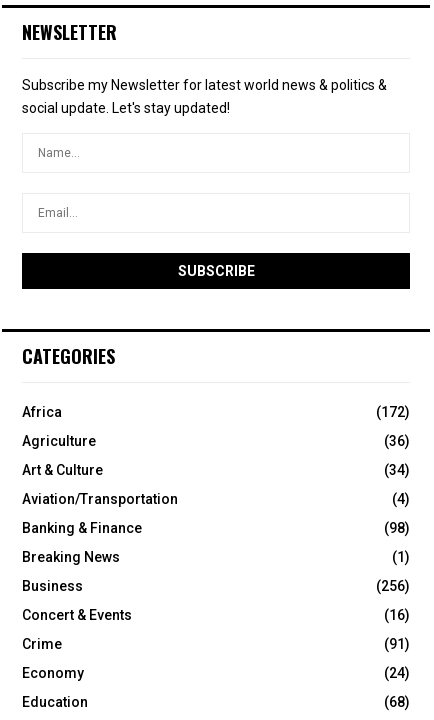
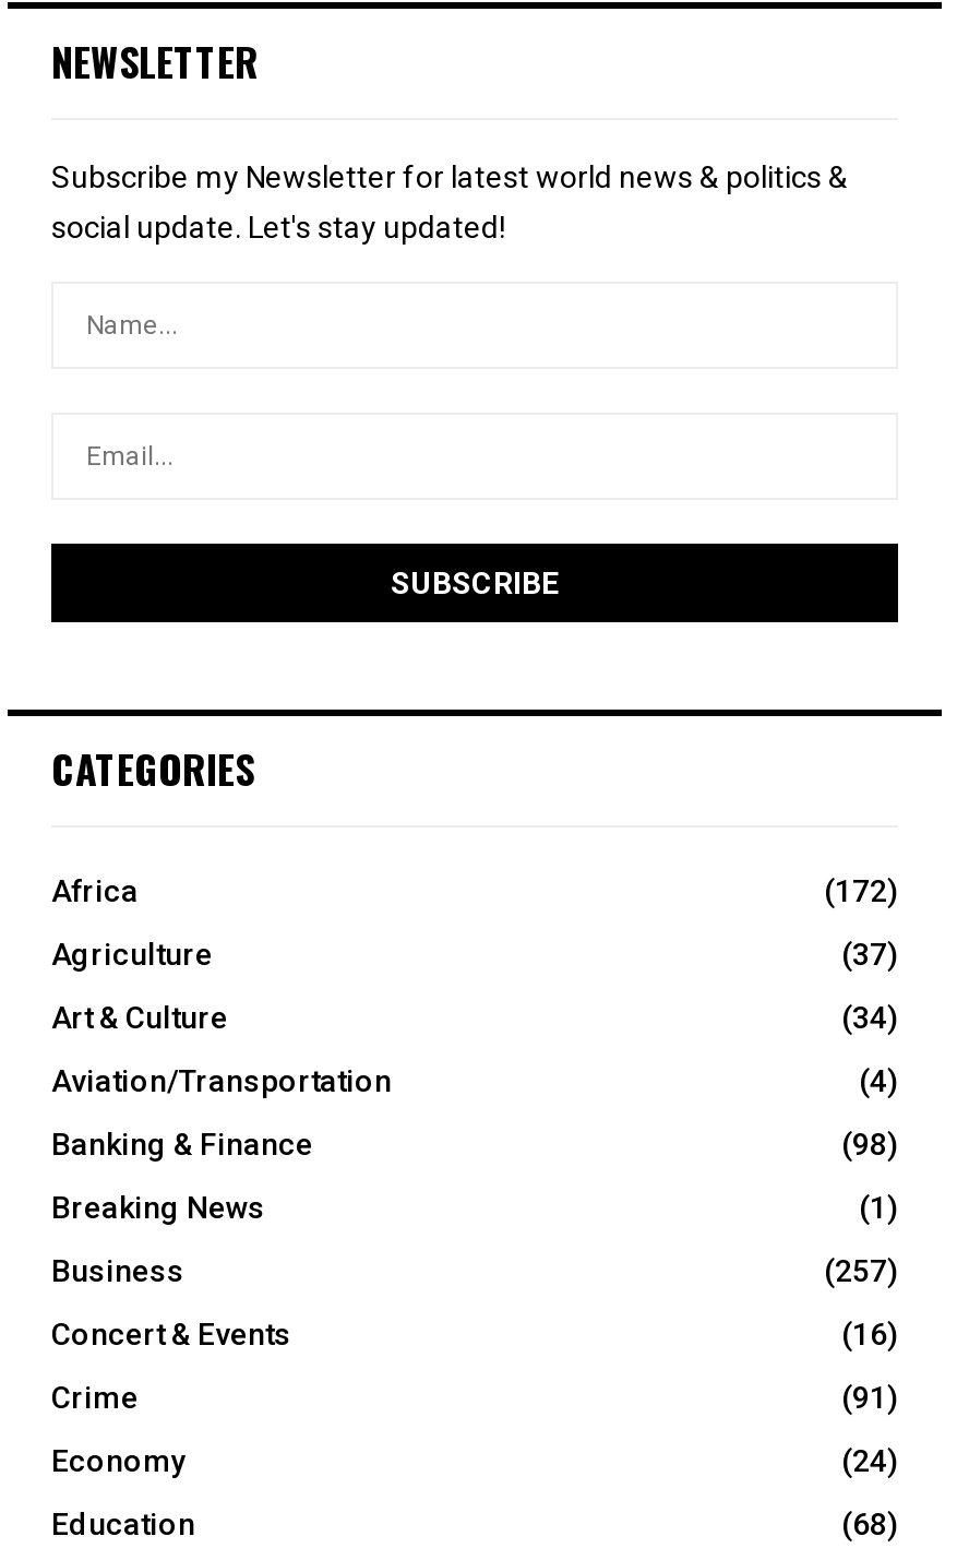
[384,433,410,449] (36) -> [841,938,898,973] (37)
[376,578,410,594] (256) -> [824,1254,898,1289] (257)

